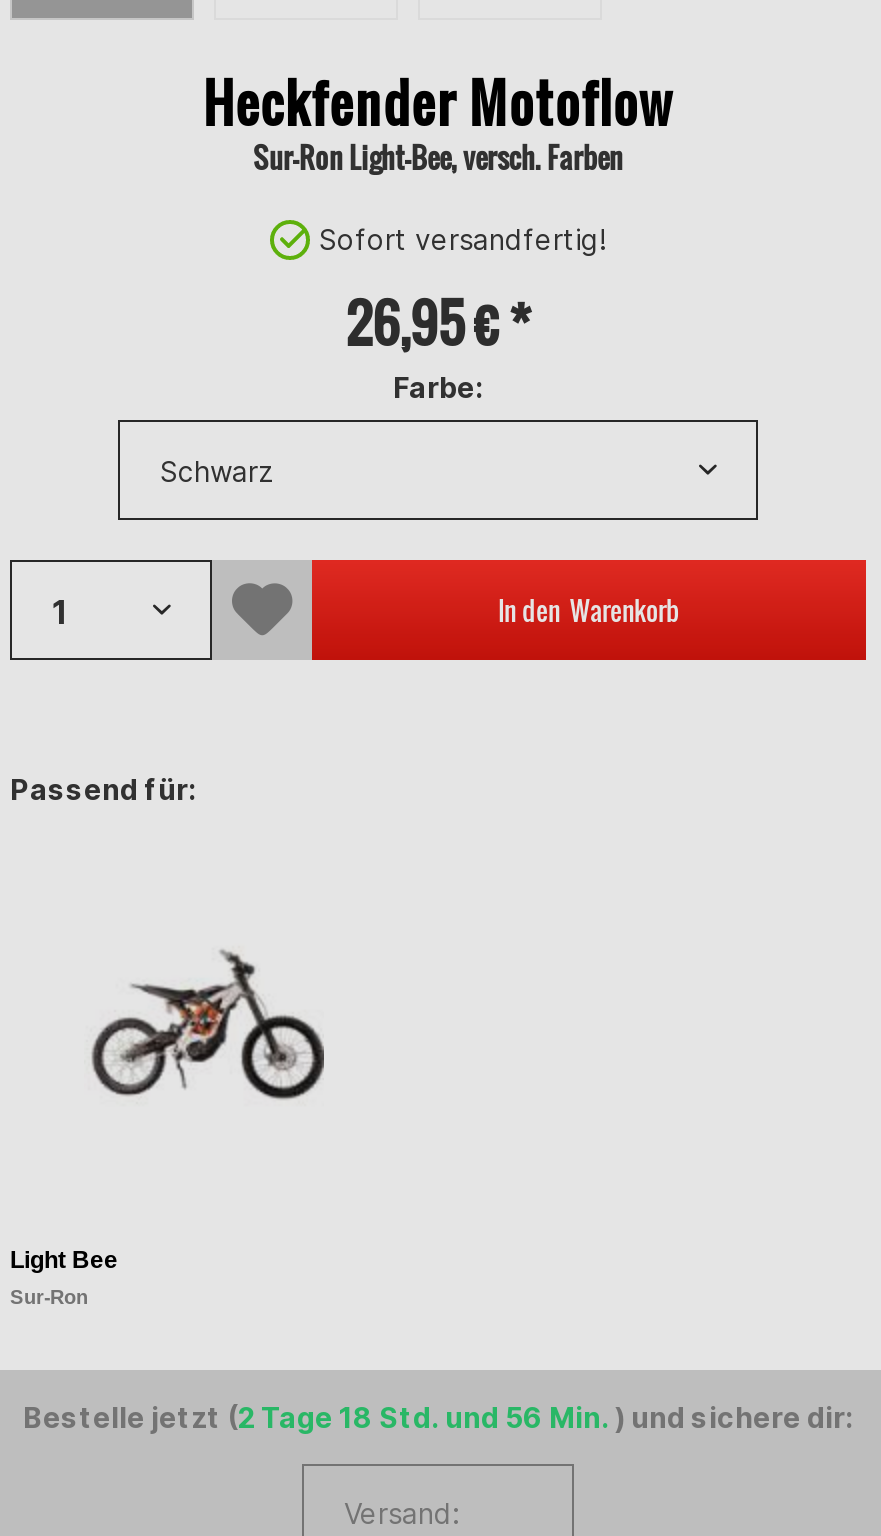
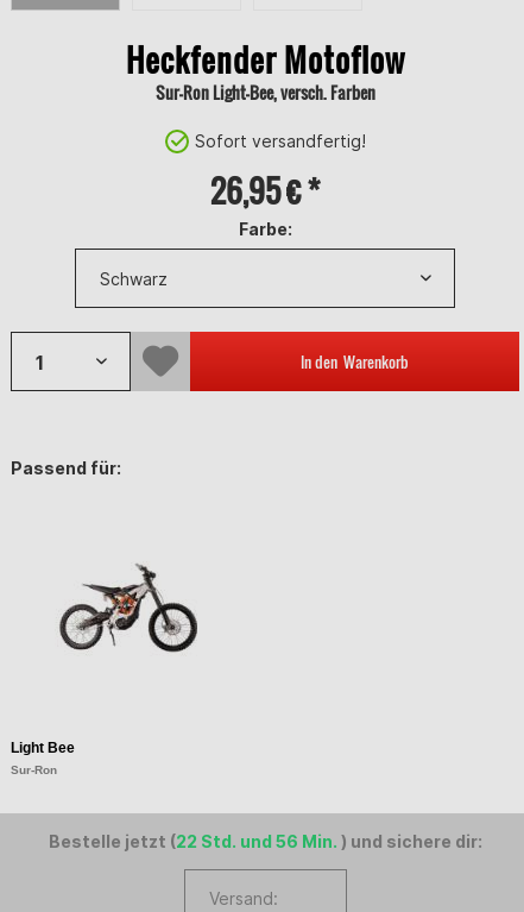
[23,1400,853,1434] Bestelle jetzt (2 Tage 18 Std. und 56 Min.) und sichere dir: -> [48,831,482,851] Bestelle jetzt (22 Std. und 56 Min.) und sichere dir:

